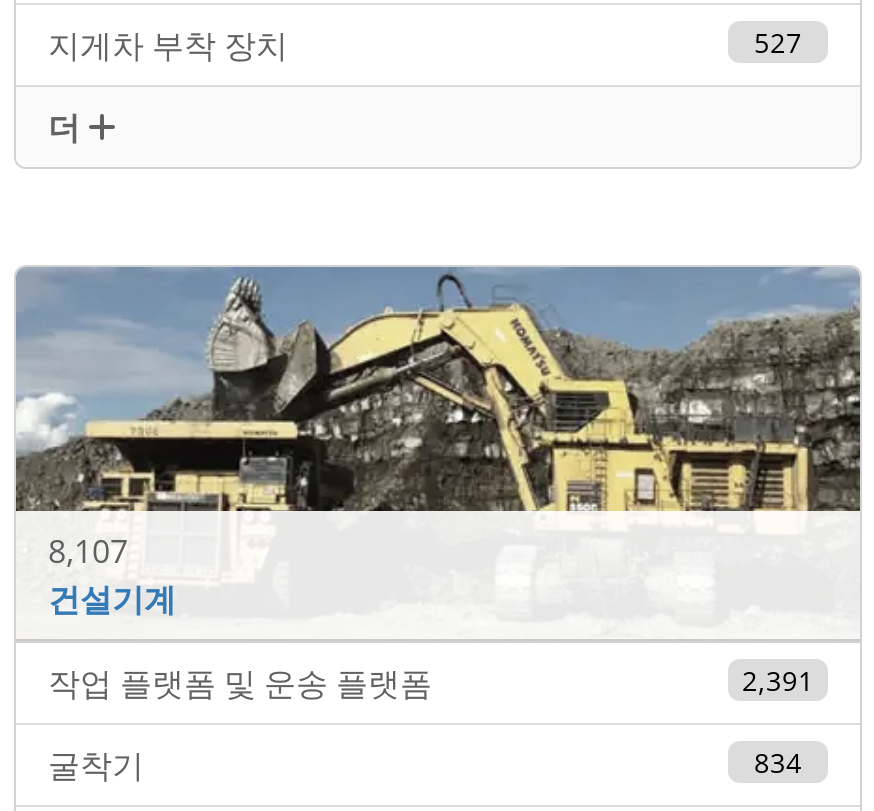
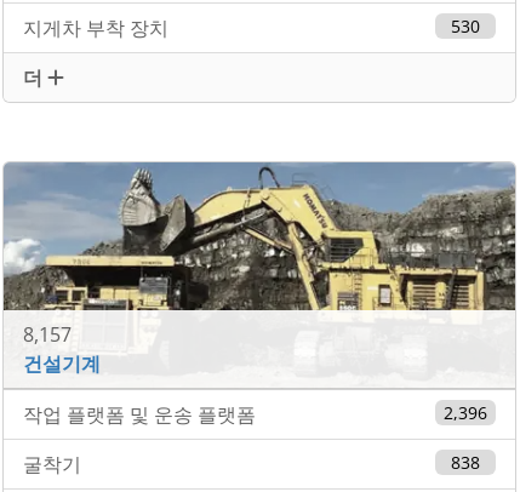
[754,22,802,60] 527 -> [451,14,480,37] 530
[48,529,128,573] 8,107 -> [23,321,72,348] 8,157
[742,661,814,699] 2,391 -> [444,401,487,424] 2,396
[754,743,802,781] 834 -> [451,451,480,474] 838

